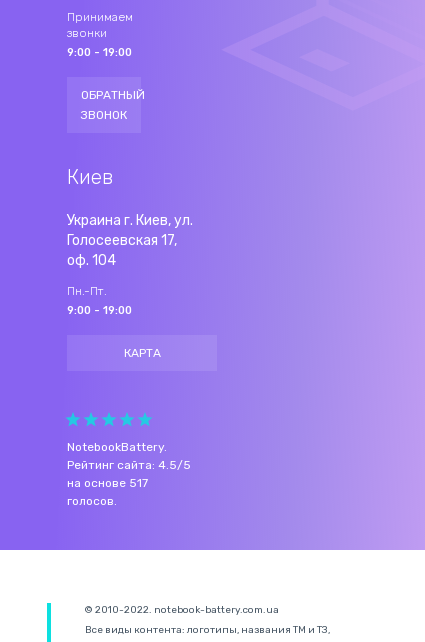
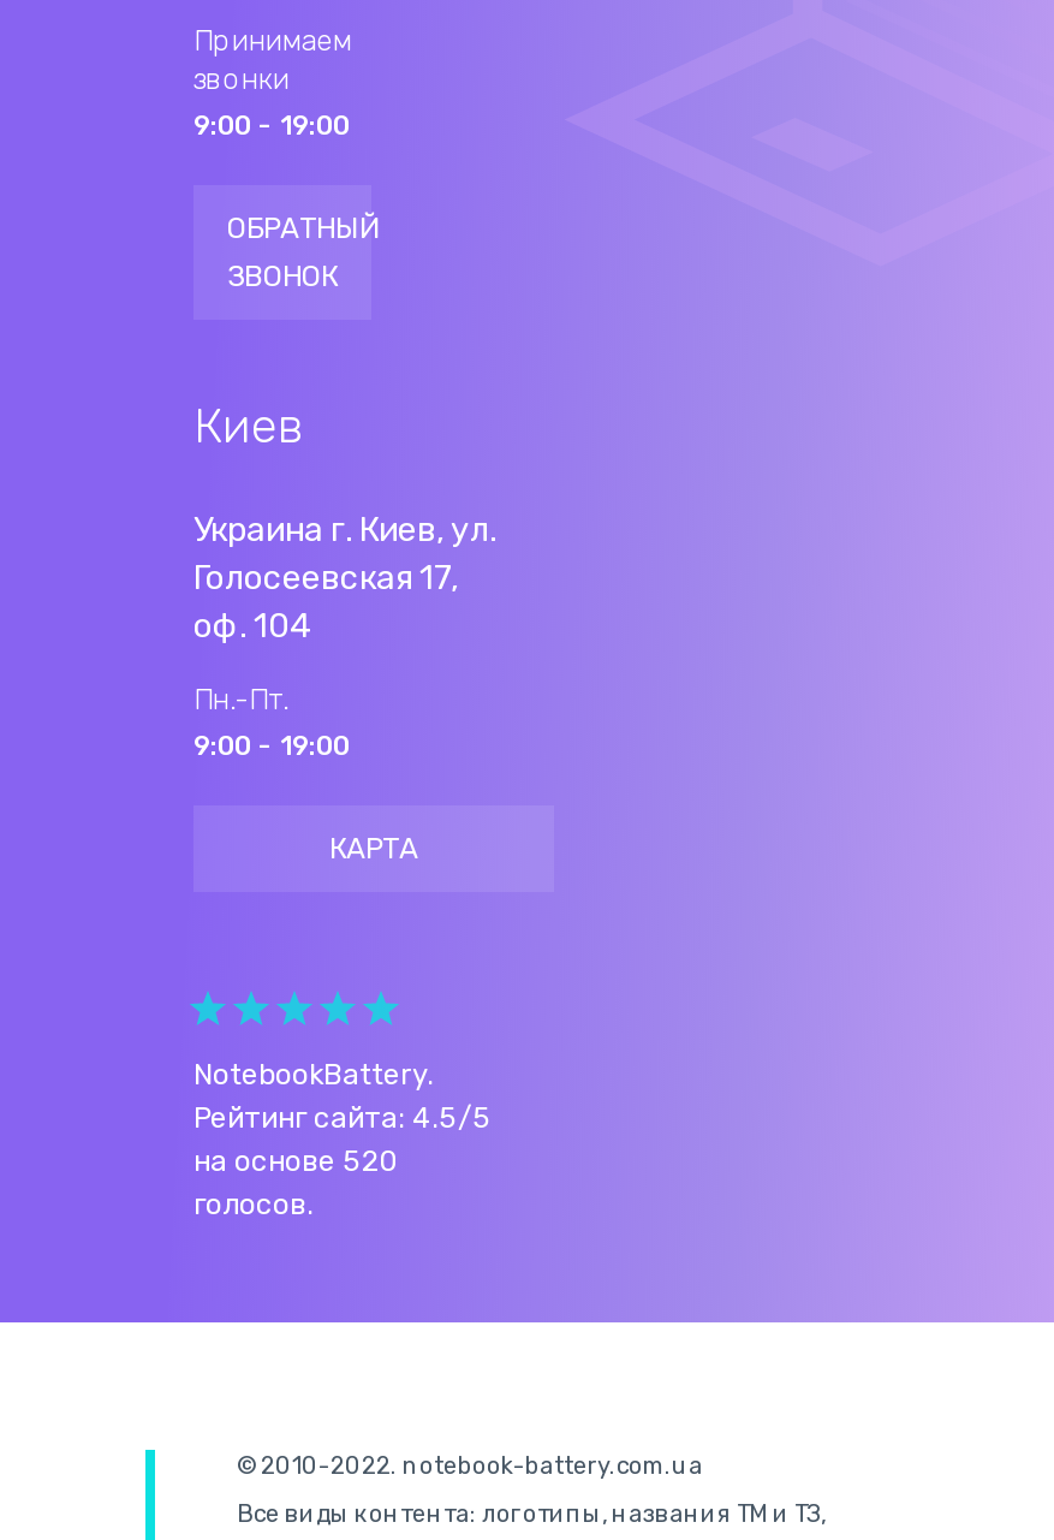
[67,476,148,490] на основе 517 -> [193,1144,398,1178] на основе 520

